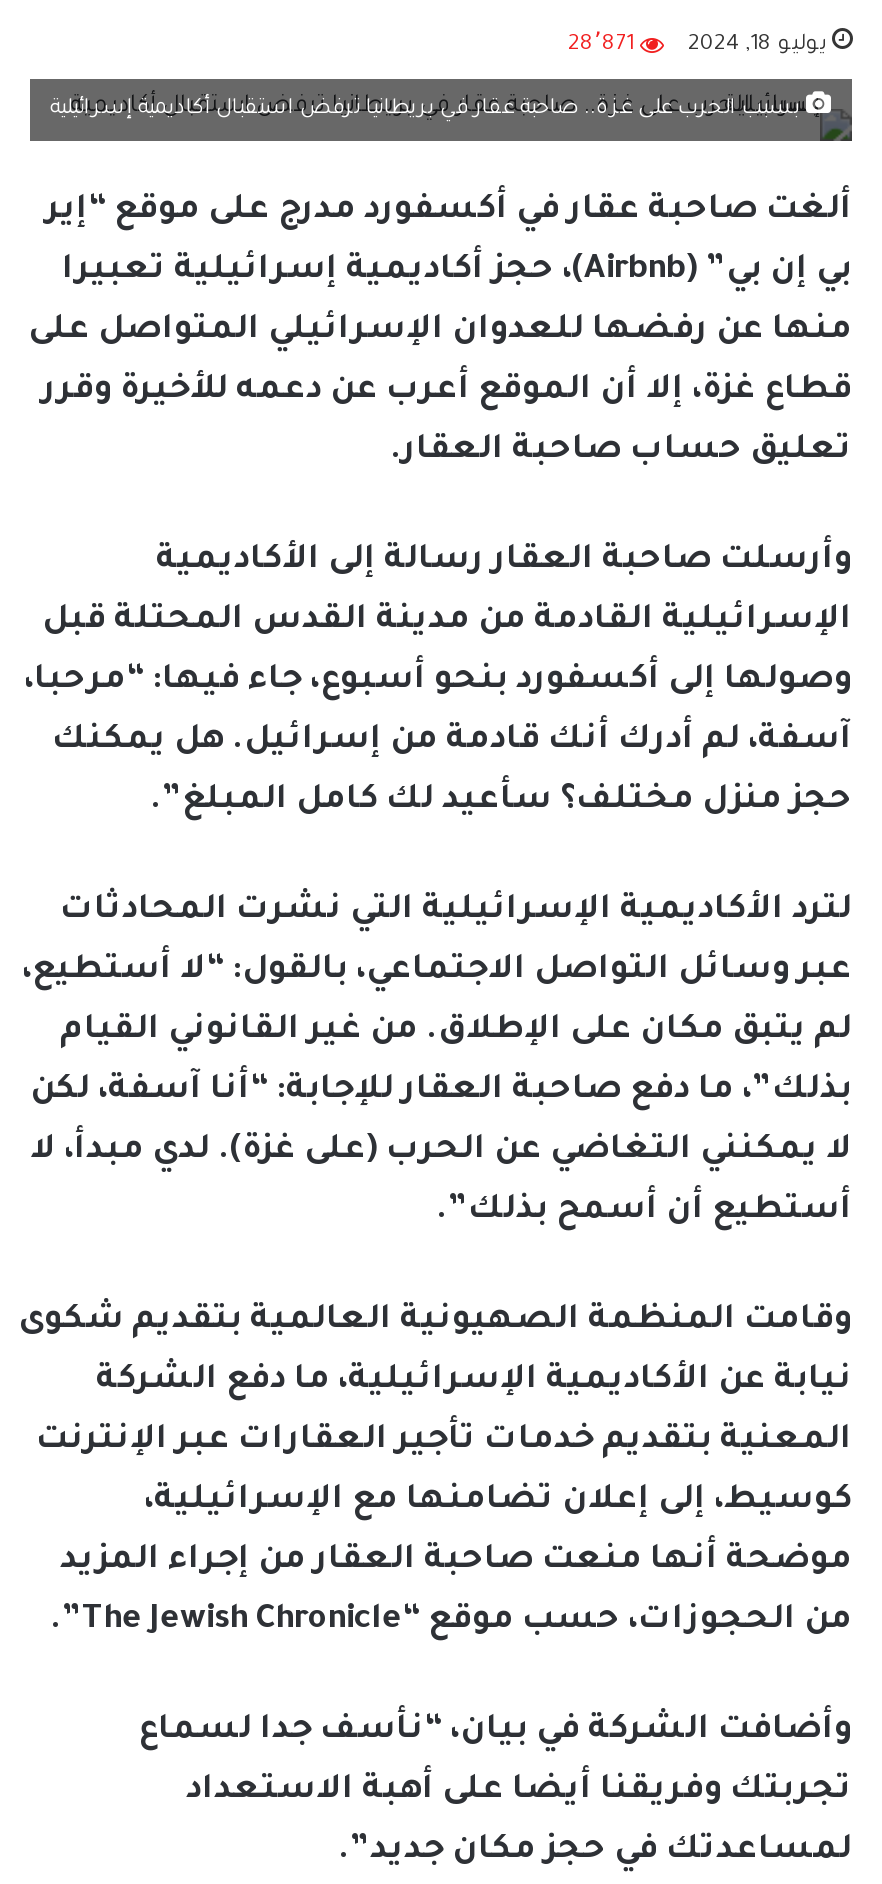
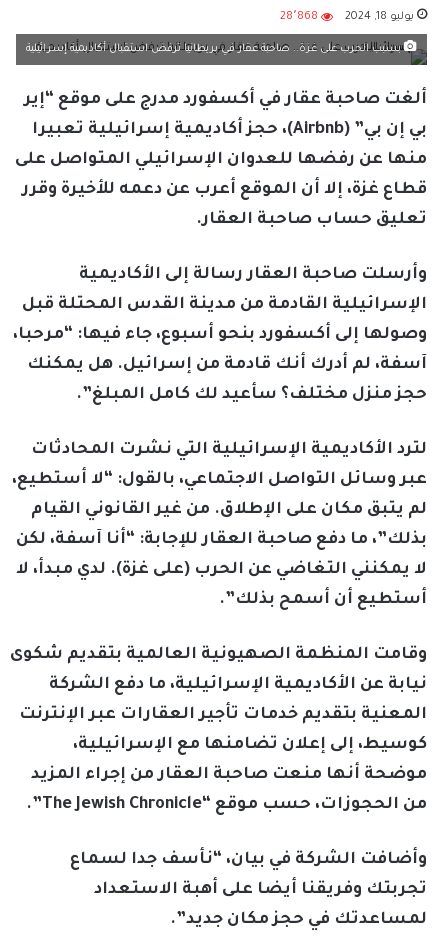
[568,33,634,57] 28٬871 -> [280,11,318,23] 28٬868

